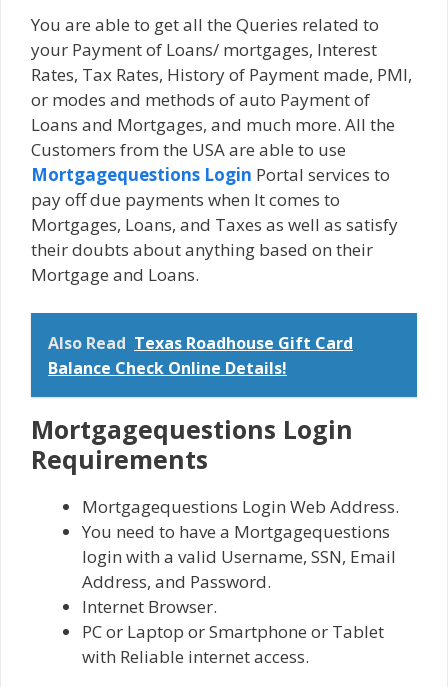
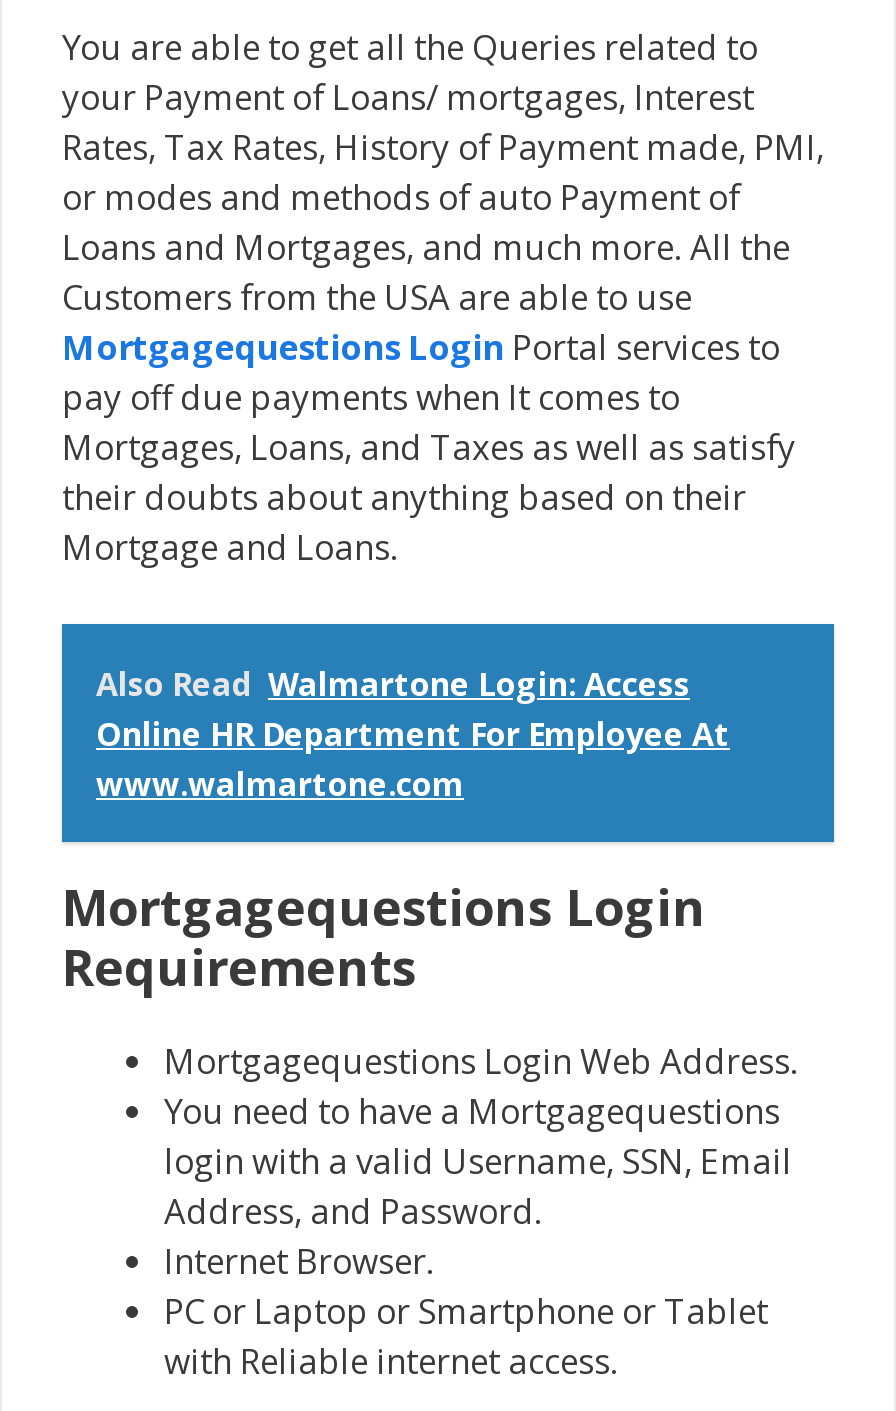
[48,332,353,379] Also Read Texas Roadhouse Gift Card | Balance Check Online Details! -> [96,662,730,806] Also Read Walmartone Login: Access | Online HR Department For Employee At | www.walmartone.com

